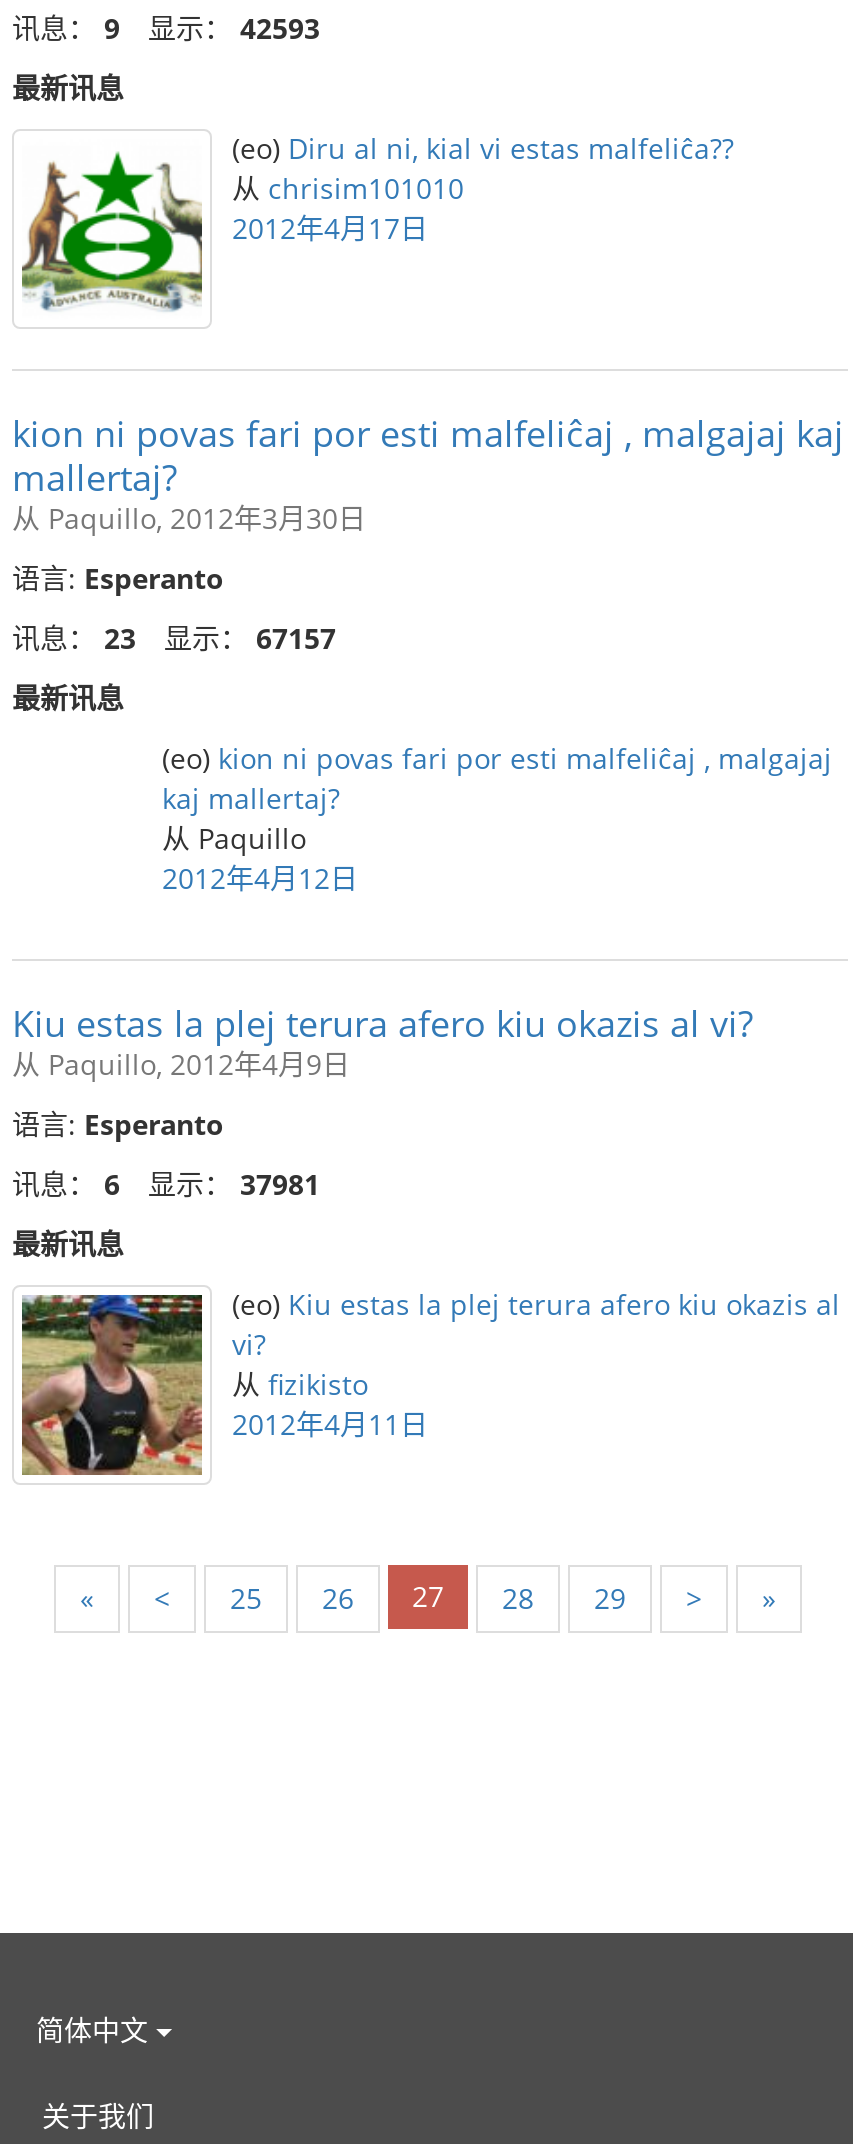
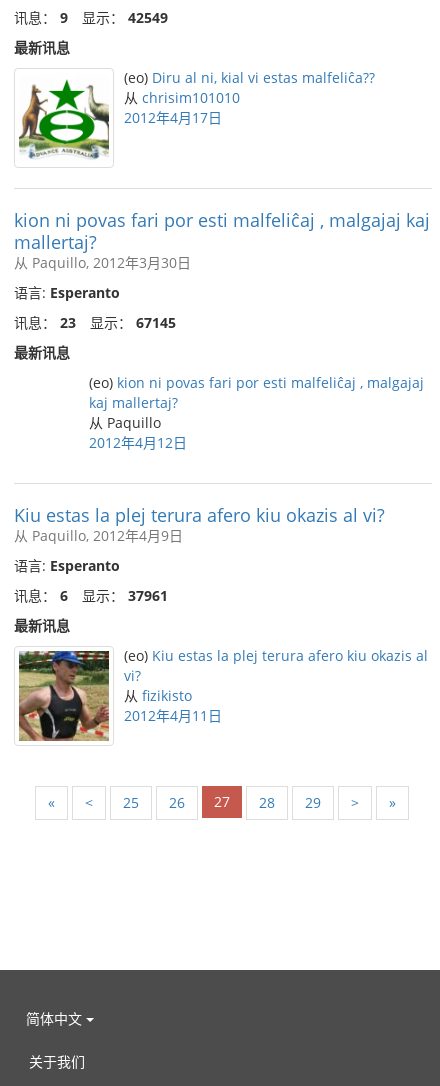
[12,9,320,47] 讯息：9 显示：42593 -> [14,8,168,27] 讯息：9 显示：42549
[12,619,336,657] 讯息：23 显示：67157 -> [14,313,176,332] 讯息：23 显示：67145
[12,1165,320,1203] 讯息：6 显示：37981 -> [14,586,168,605] 讯息：6 显示：37961

